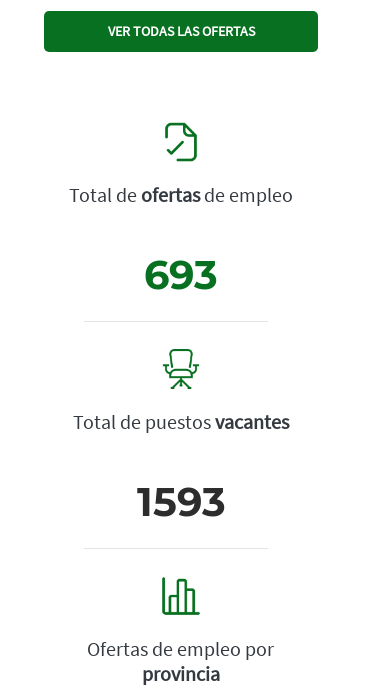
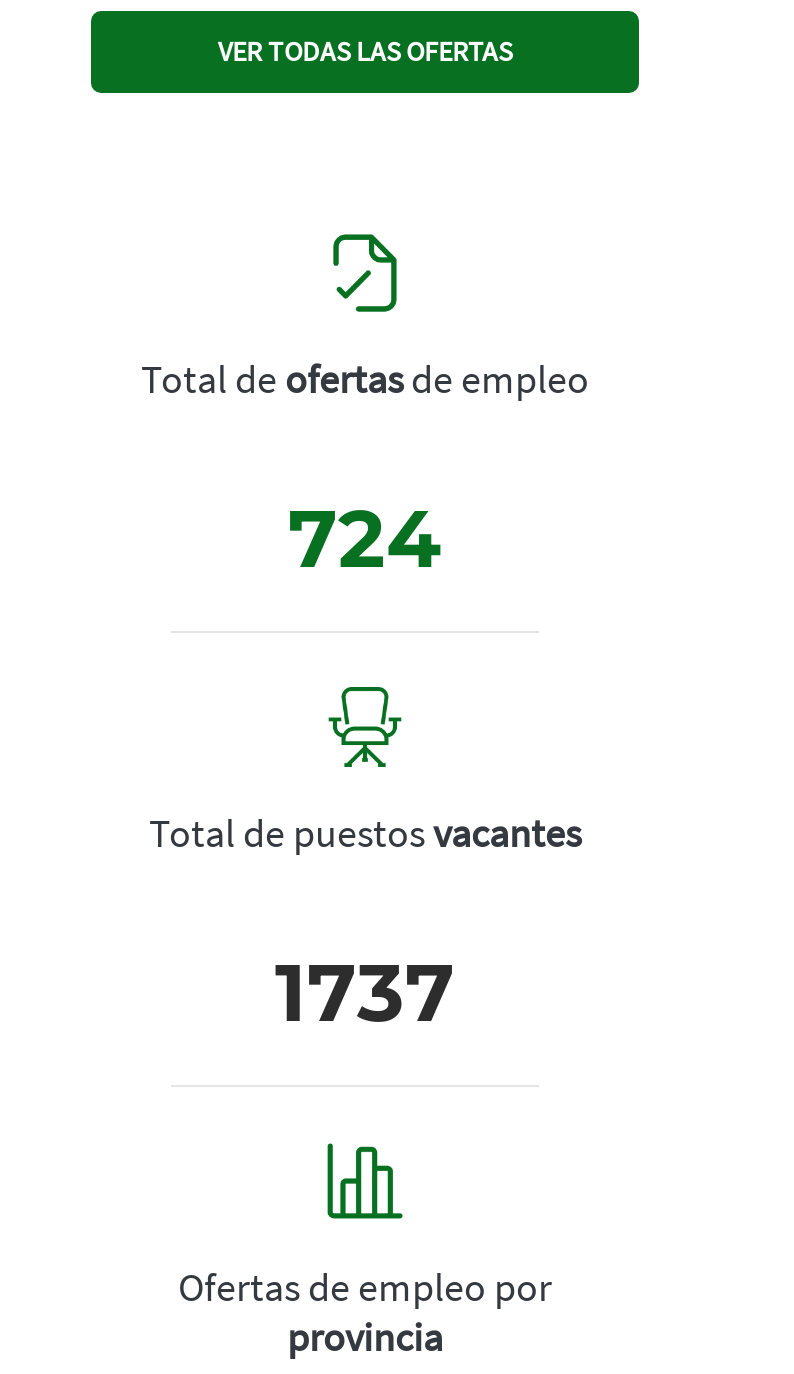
[144,250,218,299] 693 -> [288,489,442,587] 724
[136,477,225,526] 1593 -> [275,943,455,1041] 1737

